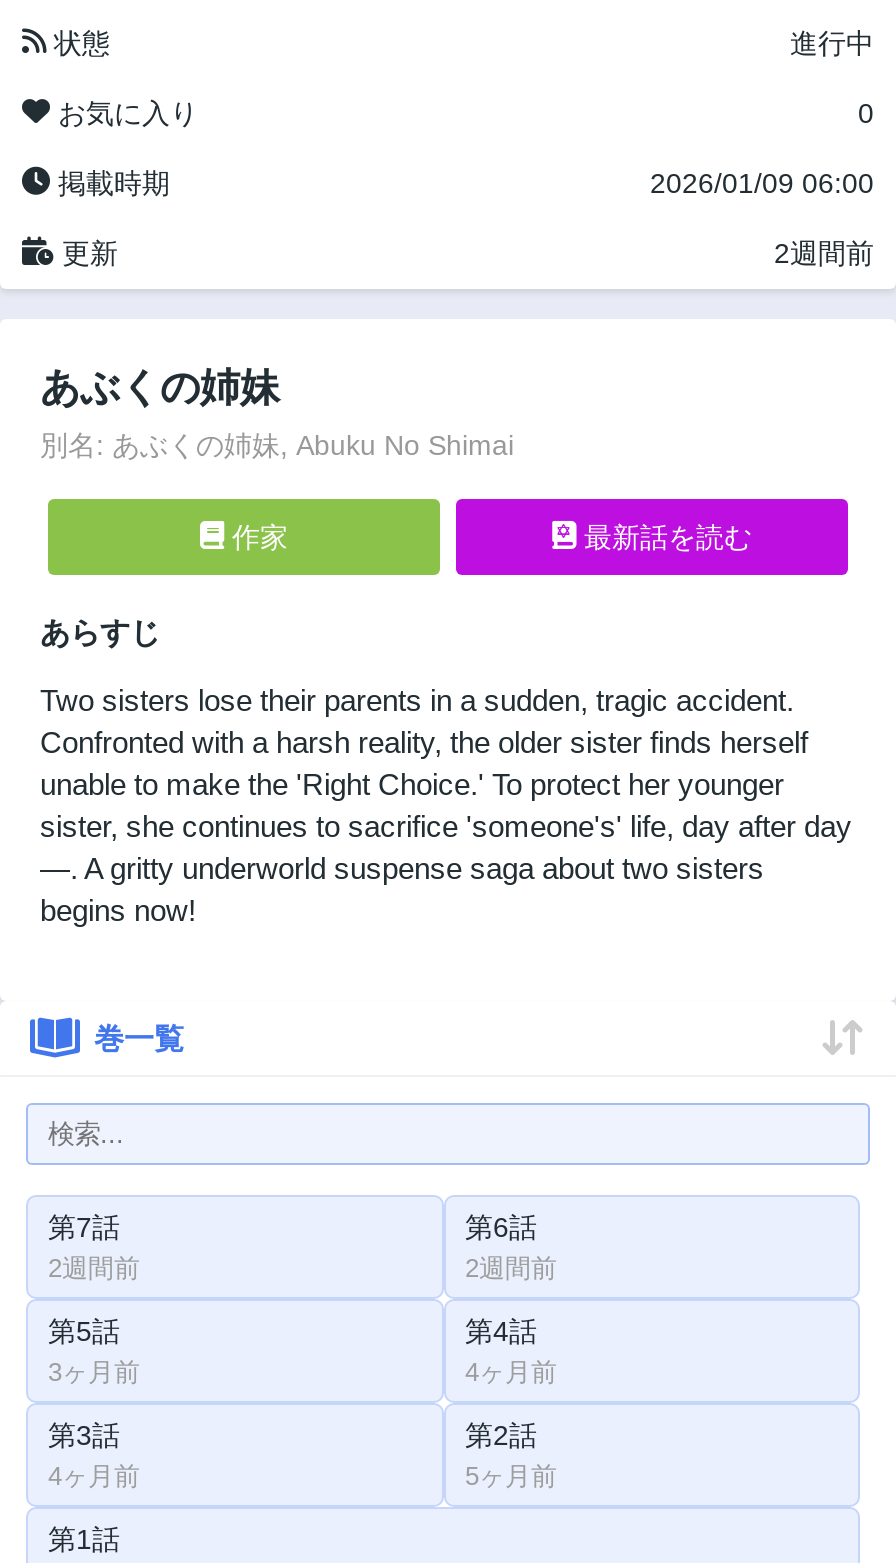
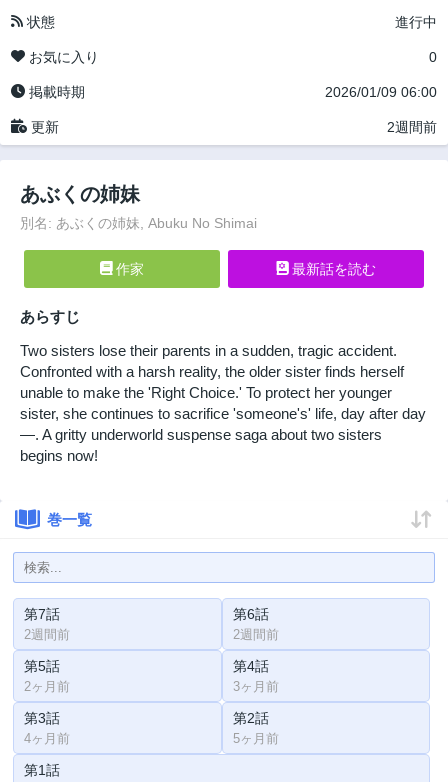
[48,1356,140,1386] 3ヶ月前 -> [24,679,70,694] 2ヶ月前
[465,1356,557,1386] 4ヶ月前 -> [232,679,278,694] 3ヶ月前

